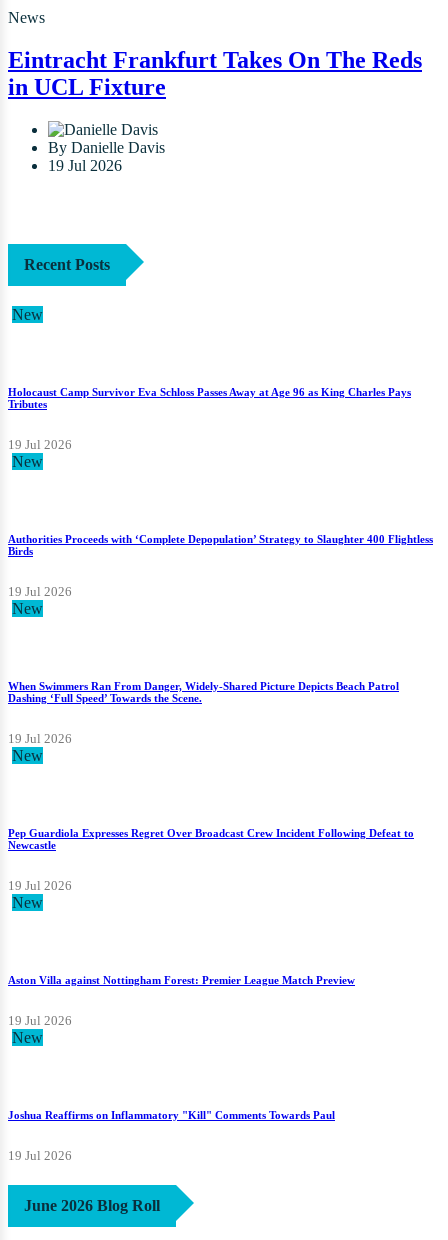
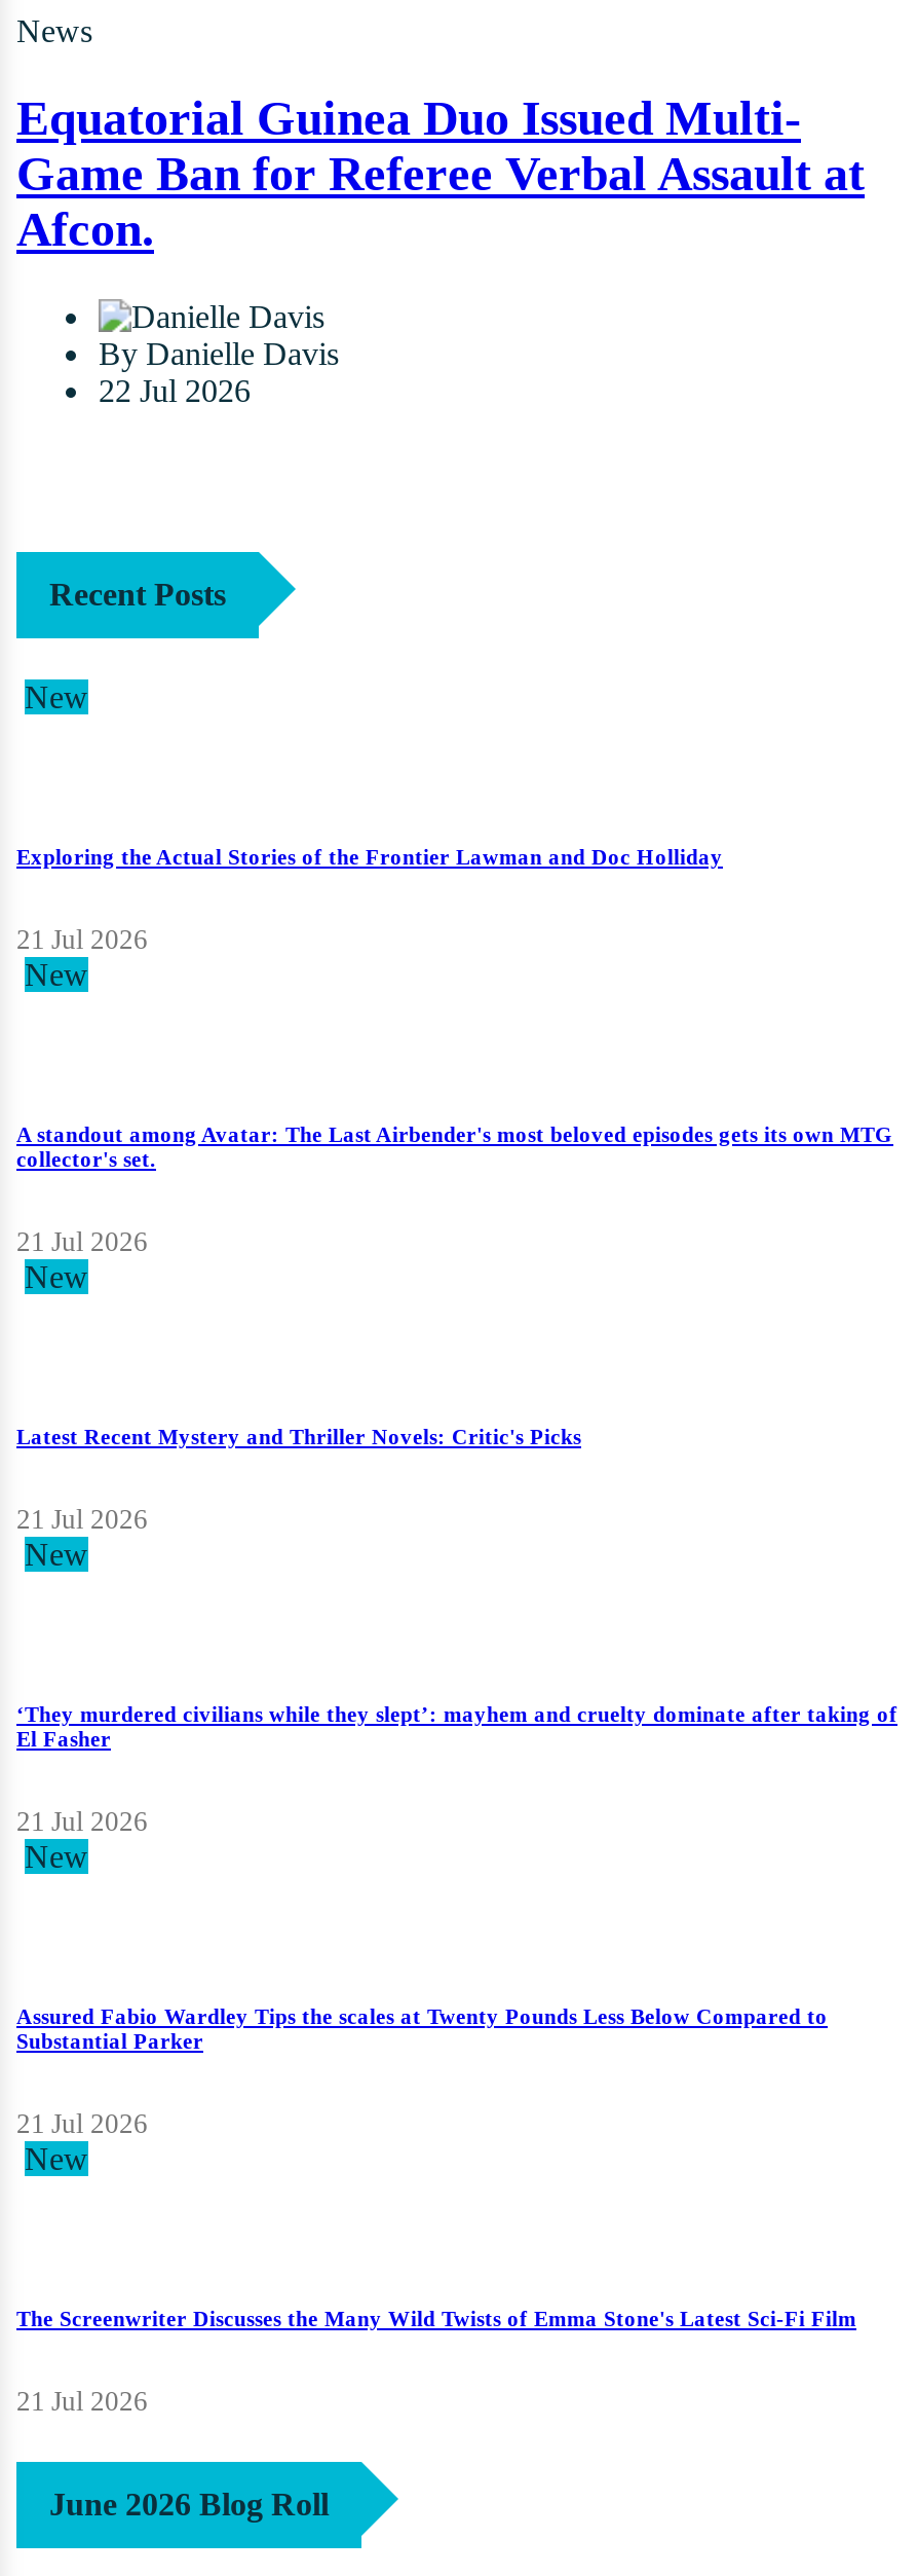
[8,47,422,100] Eintracht Frankfurt Takes On The Reds | in UCL Fixture -> [16,91,865,256] Equatorial Guinea Duo Issued Multi- | Game Ban for Referee Verbal Assault at | Afcon.
[48,157,122,174] 19 Jul 2026 -> [99,373,251,407] 22 Jul 2026
[8,386,411,410] Holocaust Camp Survivor Eva Schloss Passes Away at Age 96 as King Charles Pays | Tributes -> [16,844,723,869] Exploring the Actual Stories of the Frontier Lawman and Doc Holliday
[8,437,72,452] 19 Jul 2026 -> [16,925,148,955] 21 Jul 2026
[8,533,433,557] Authorities Proceeds with ‘Complete Depopulation’ Strategy to Slaughter 400 Flightless | Birds -> [16,1122,893,1171] A standout among Avatar: The Last Airbender's most beloved episodes gets its own MTG | collector's set.
[8,584,72,599] 19 Jul 2026 -> [16,1227,148,1257] 21 Jul 2026
[8,680,399,704] When Swimmers Ran From Danger, Widely-Shared Picture Depicts Beach Patrol | Dashing ‘Full Speed’ Towards the Scene. -> [16,1424,581,1449] Latest Recent Mystery and Thriller Novels: Critic's Picks
[8,731,72,746] 19 Jul 2026 -> [16,1504,148,1535] 21 Jul 2026
[8,827,414,851] Pep Guardiola Expresses Regret Over Broadcast Crew Incident Following Defeat to | Newcastle -> [16,1701,897,1751] ‘They murdered civilians while they slept’: mayhem and cruelty dominate after taking of | El Fasher
[8,878,72,893] 19 Jul 2026 -> [16,1806,148,1837] 21 Jul 2026
[8,974,355,986] Aston Villa against Nottingham Forest: Premier League Match Preview -> [16,2003,828,2053] Assured Fabio Wardley Tips the scales at Twenty Pounds Less Below Compared to | Substantial Parker
[8,1013,72,1028] 19 Jul 2026 -> [16,2108,148,2139] 21 Jul 2026
[8,1109,335,1121] Joshua Reaffirms on Inflammatory "Kill" Comments Towards Paul -> [16,2305,856,2330] The Screenwriter Discusses the Many Wild Twists of Emma Stone's Latest Sci-Fi Film
[8,1148,72,1163] 19 Jul 2026 -> [16,2385,148,2416] 21 Jul 2026

